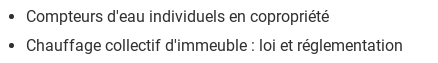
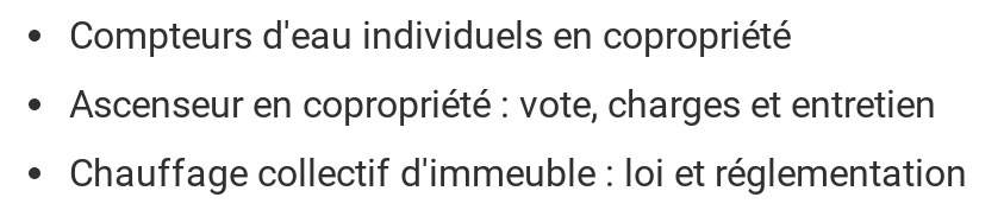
none -> [69,83,936,128] Ascenseur en copropriété : vote, charges et entretien

